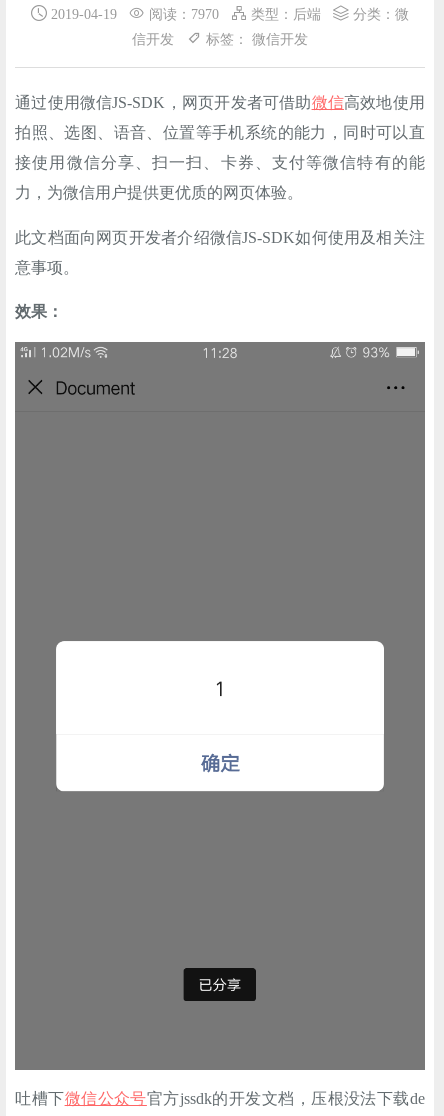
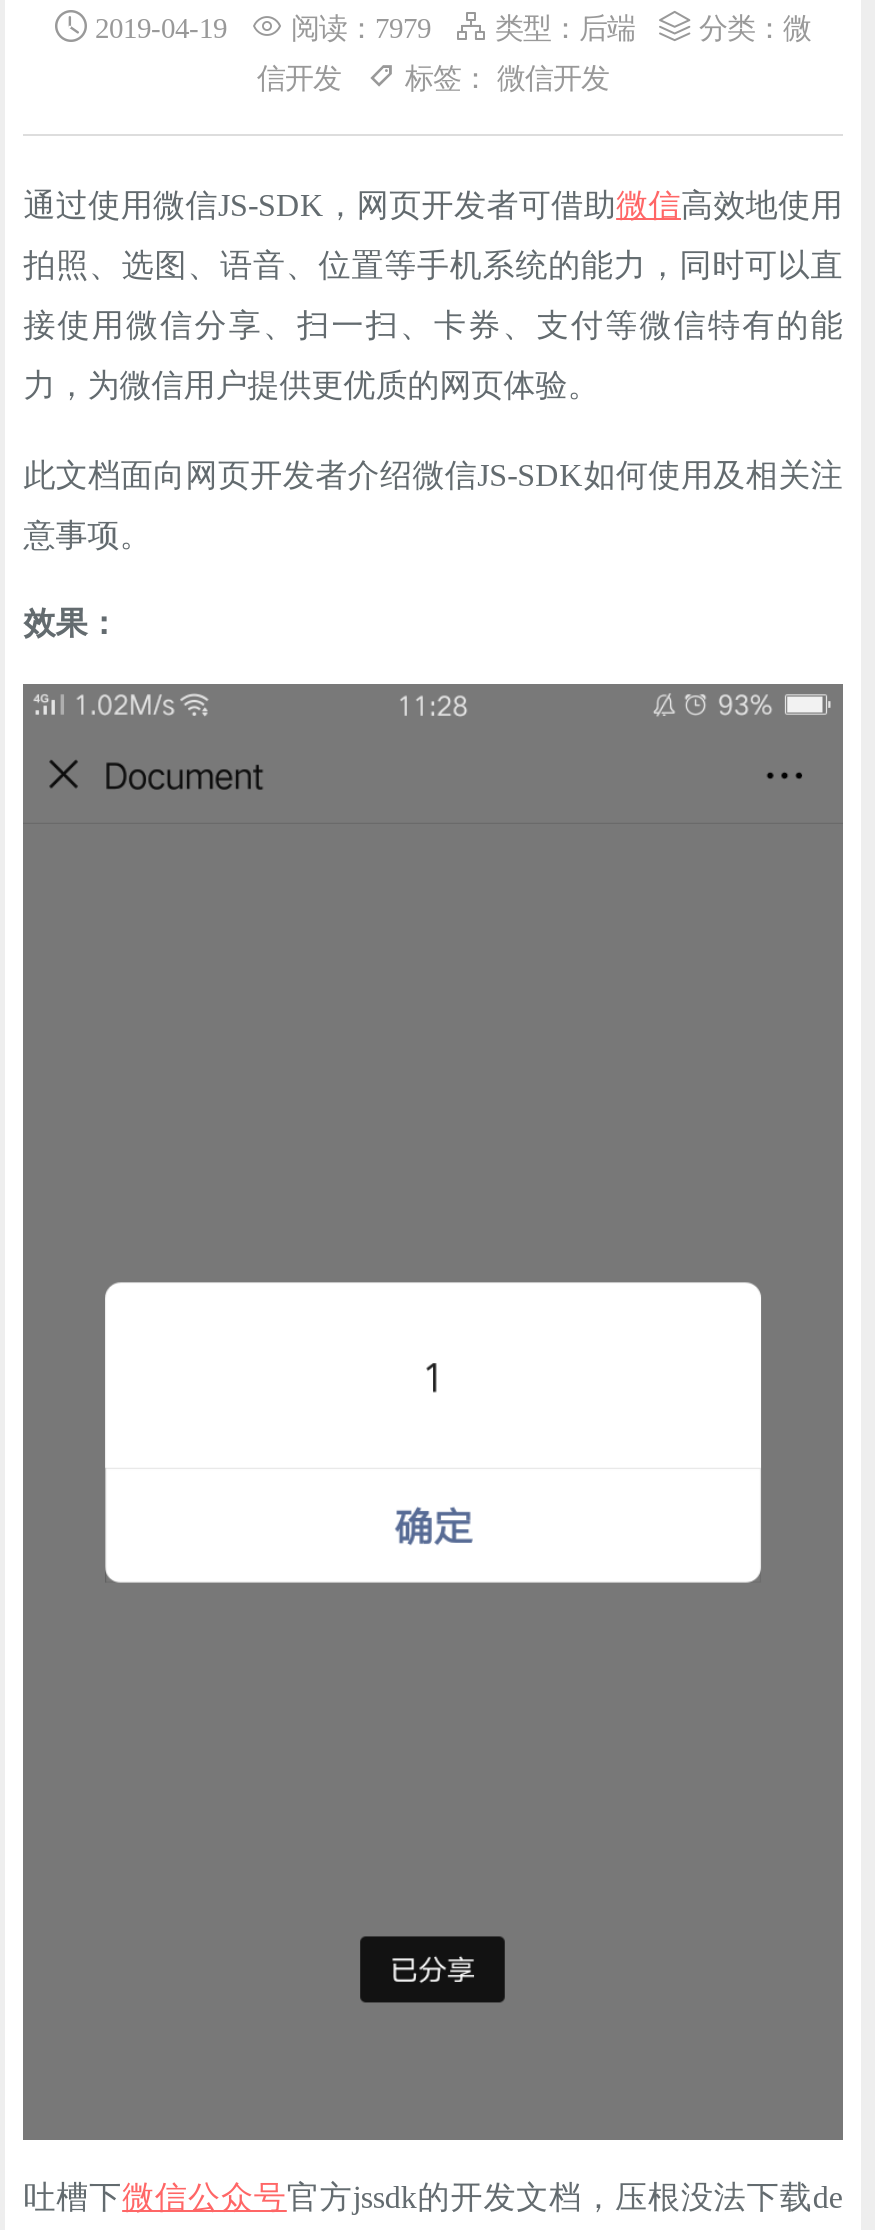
[47,6,409,22] 2019-04-19 阅读：7970 类型：后端 分类：微 -> [87,13,811,45] 2019-04-19 阅读：7979 类型：后端 分类：微

